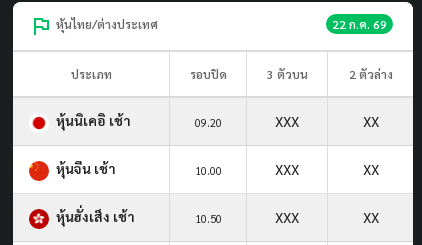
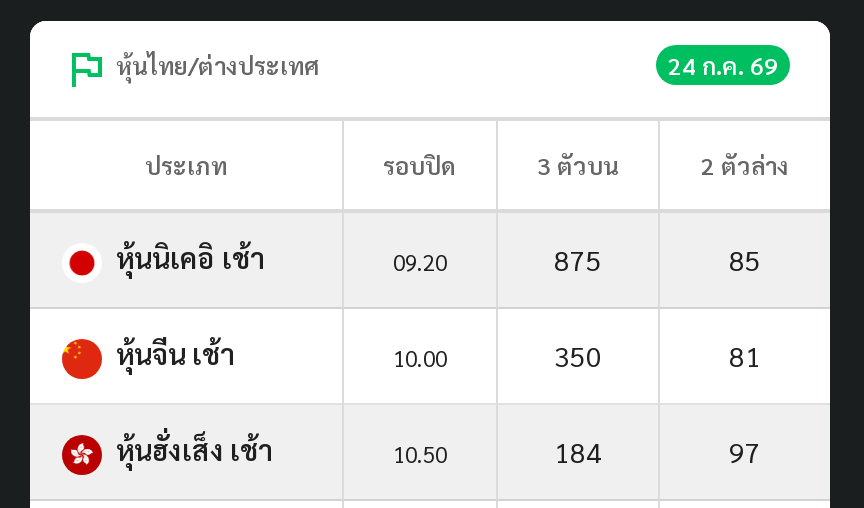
[332,16,387,32] 22 ก.ค. 69 -> [668,49,778,81] 24 ก.ค. 69
[275,112,378,130] XXX | XX -> [554,241,761,277] 875 | 85
[275,160,378,178] XXX | XX -> [554,337,761,373] 350 | 81
[275,208,378,226] XXX | XX -> [554,433,761,469] 184 | 97

